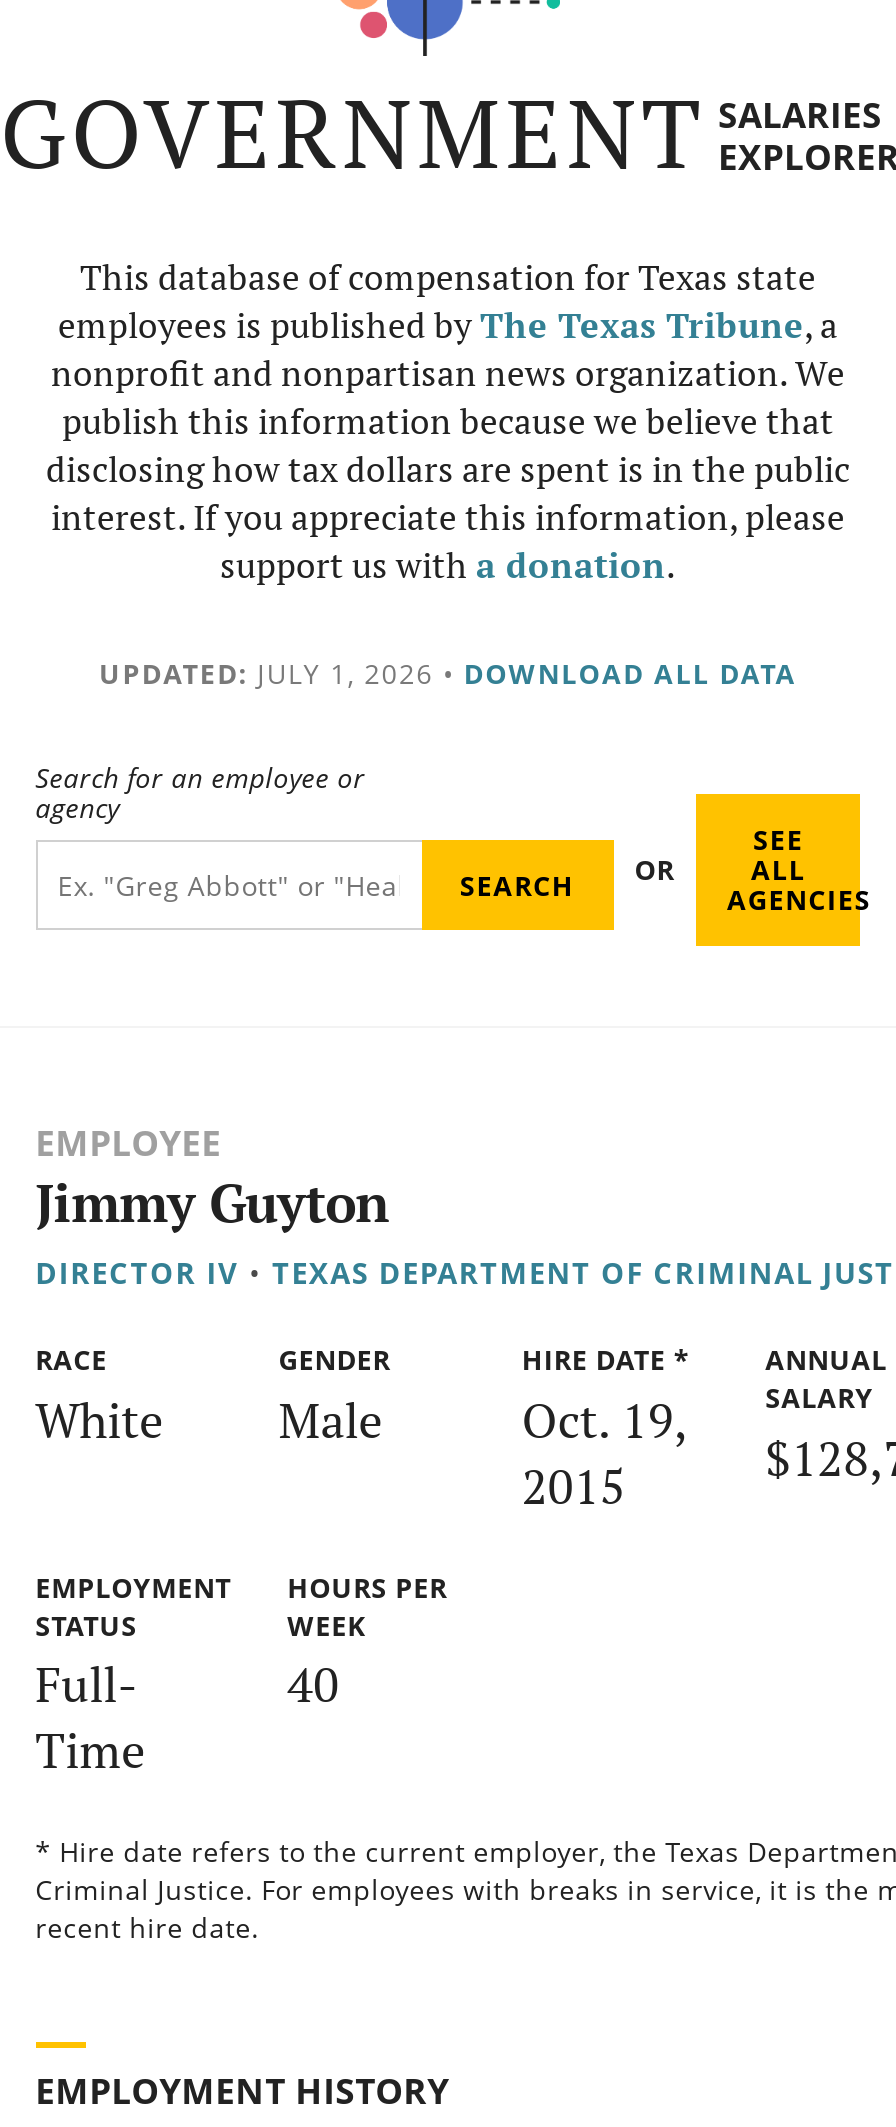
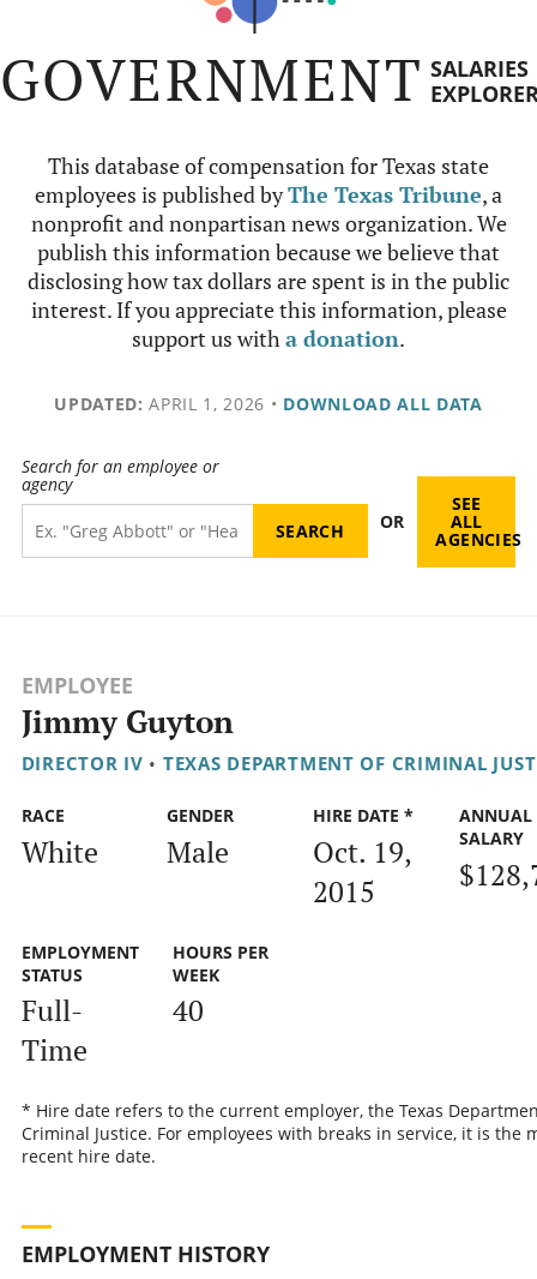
[99,654,797,692] UPDATED: JULY 1, 2026 • DOWNLOAD ALL DATA -> [54,392,483,415] UPDATED: APRIL 1, 2026 • DOWNLOAD ALL DATA

